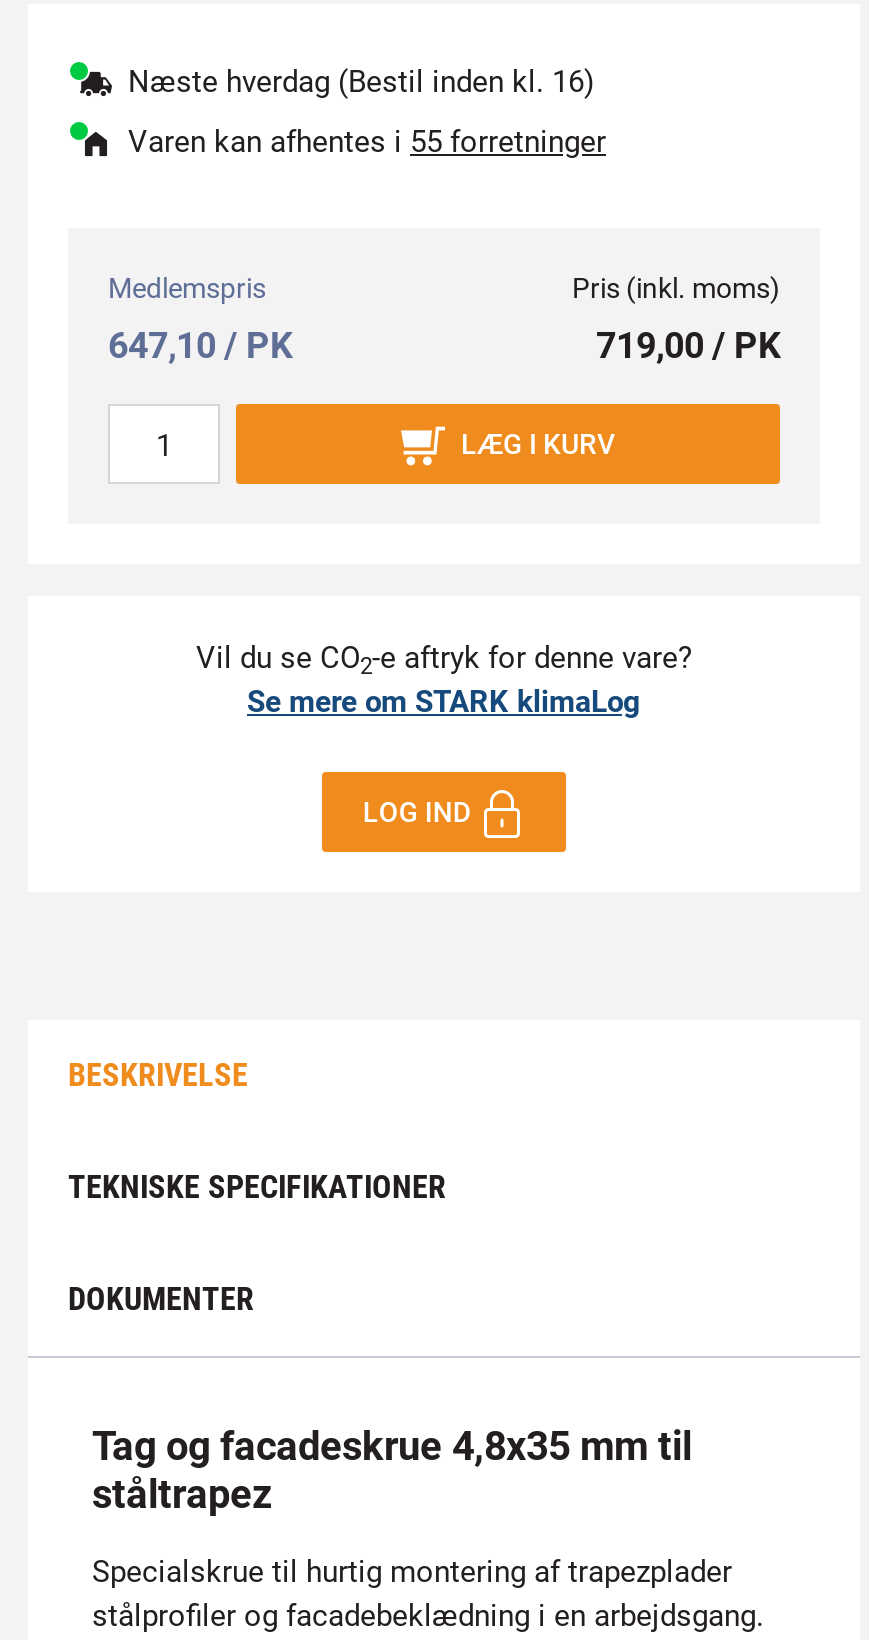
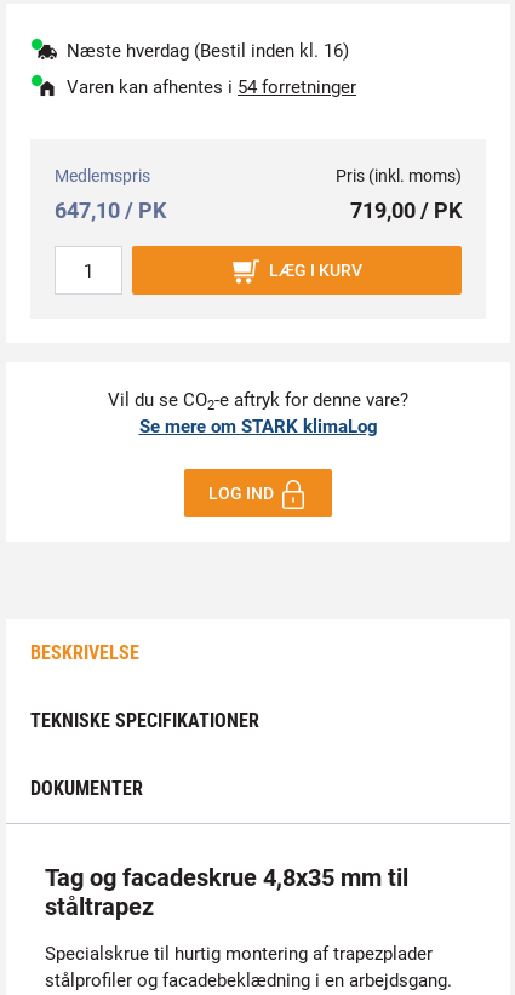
[128,124,606,160] Varen kan afhentes i 55 forretninger -> [67,76,356,98] Varen kan afhentes i 54 forretninger

